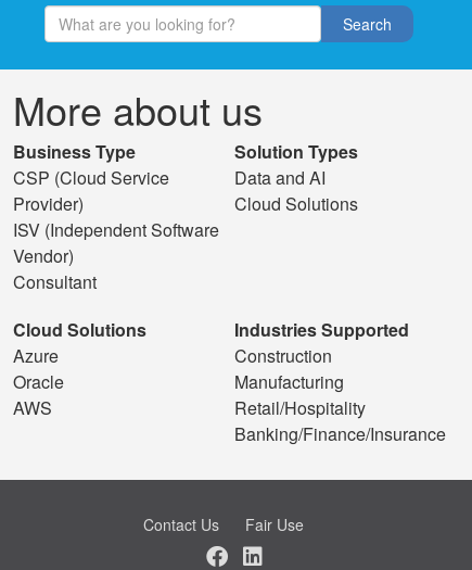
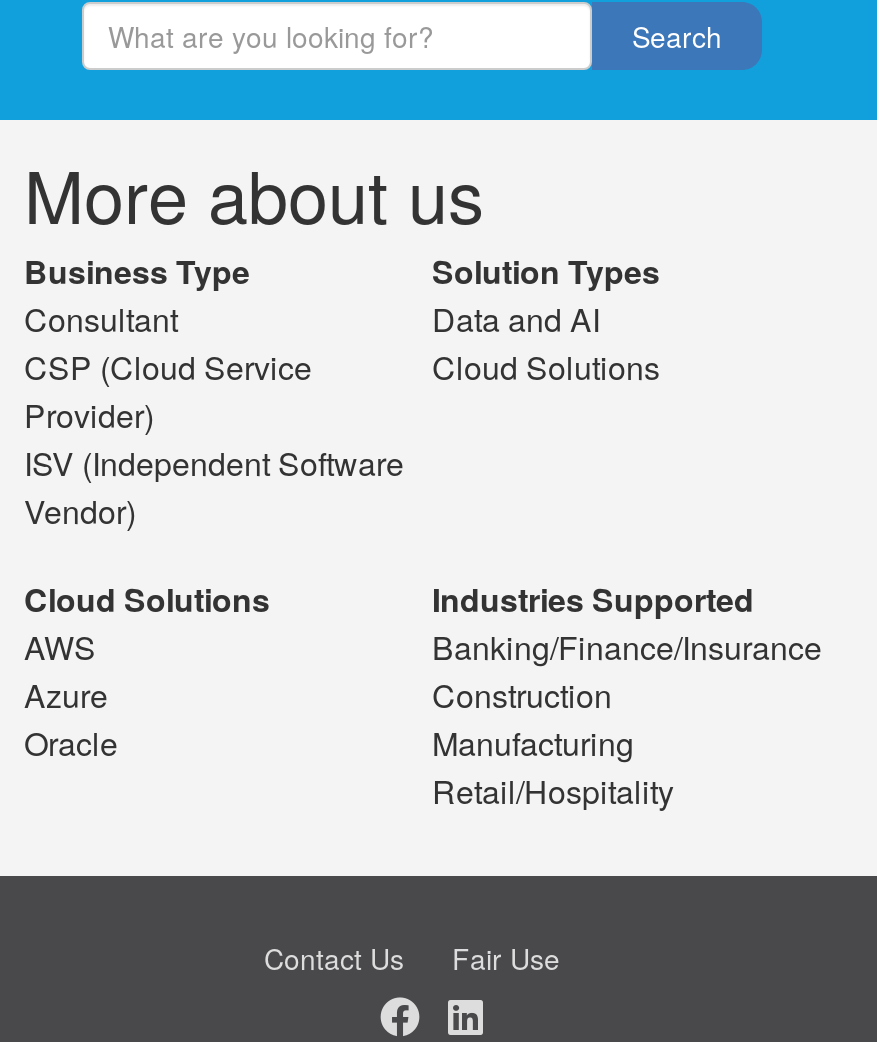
moved [13,165,219,268] -> [24,344,404,534]: CSP (Cloud Service | Provider) | ISV (Independent Software | Vendor)
moved [13,269,97,294] -> [24,296,178,342]: Consultant
moved [13,343,64,394] -> [24,672,118,766]: Azure | Oracle
moved [234,343,366,420] -> [432,672,674,814]: Construction | Manufacturing | Retail/Hospitality
moved [13,395,52,420] -> [24,624,96,670]: AWS
moved [234,421,446,446] -> [432,624,822,670]: Banking/Finance/Insurance

